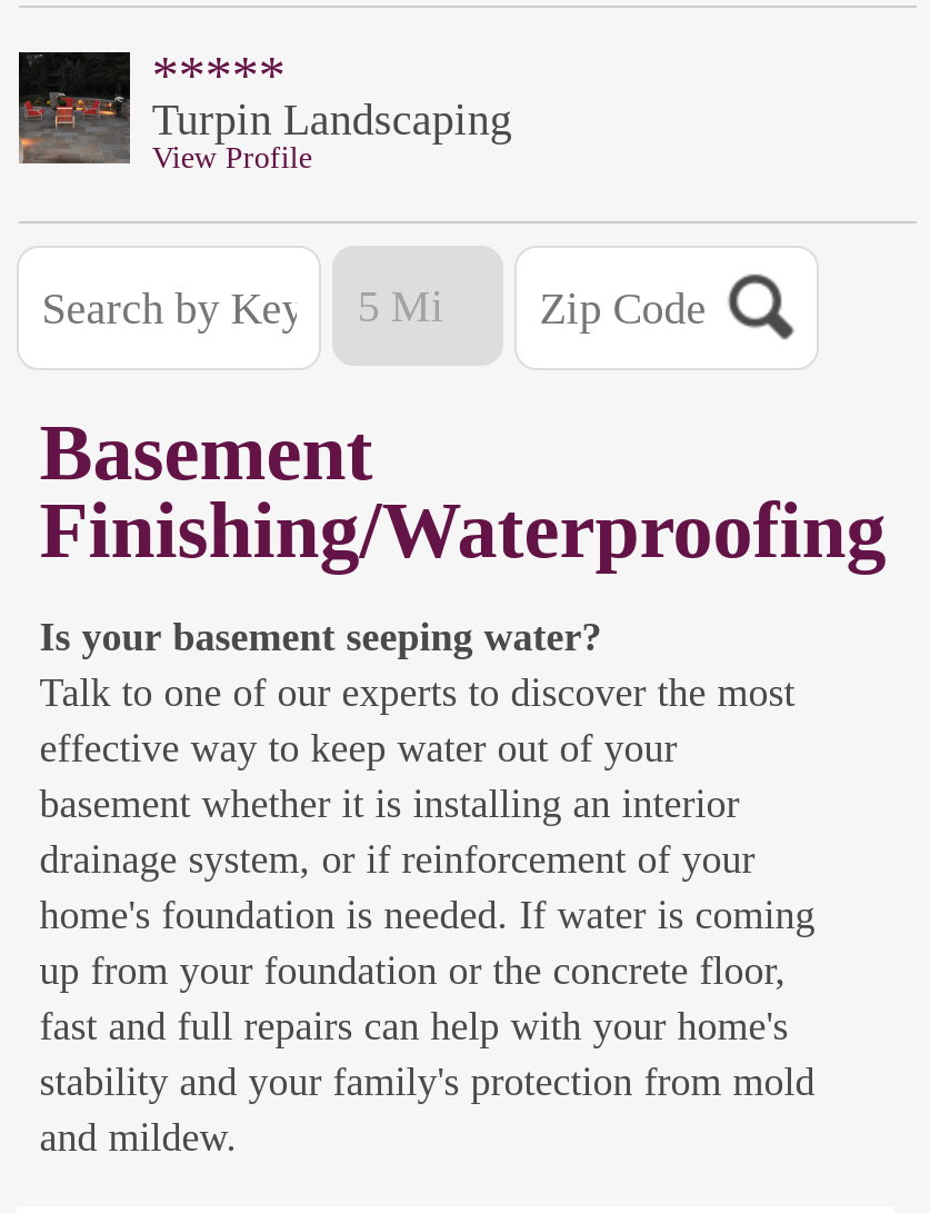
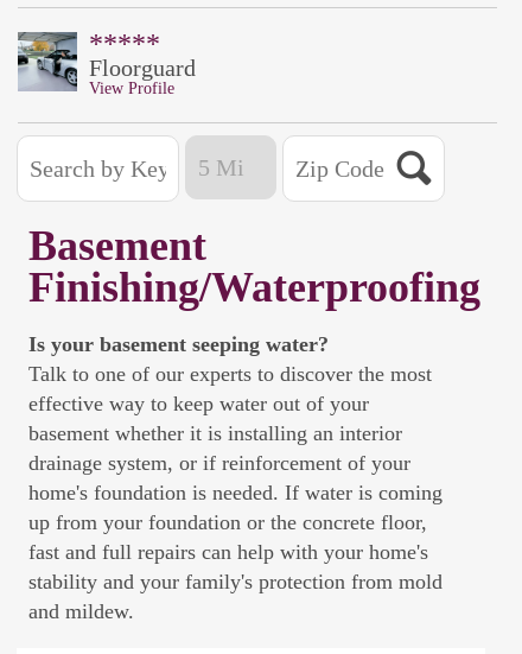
[17,50,512,163] [image] | Turpin Landscaping -> [17,31,196,91] [image] | Floorguard

